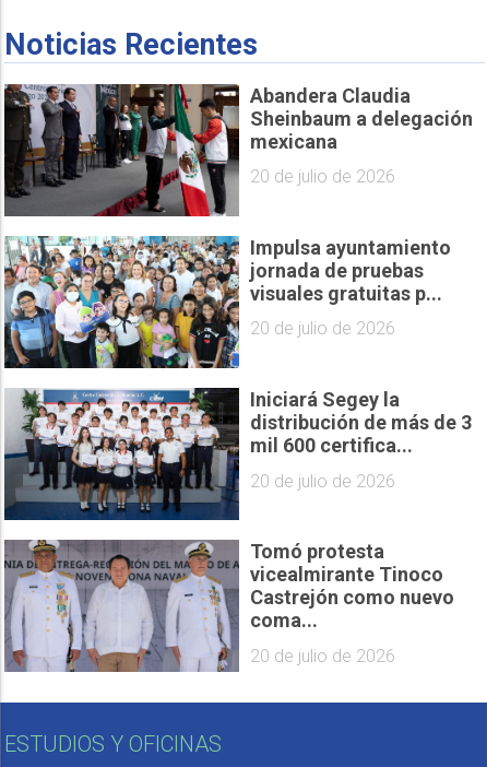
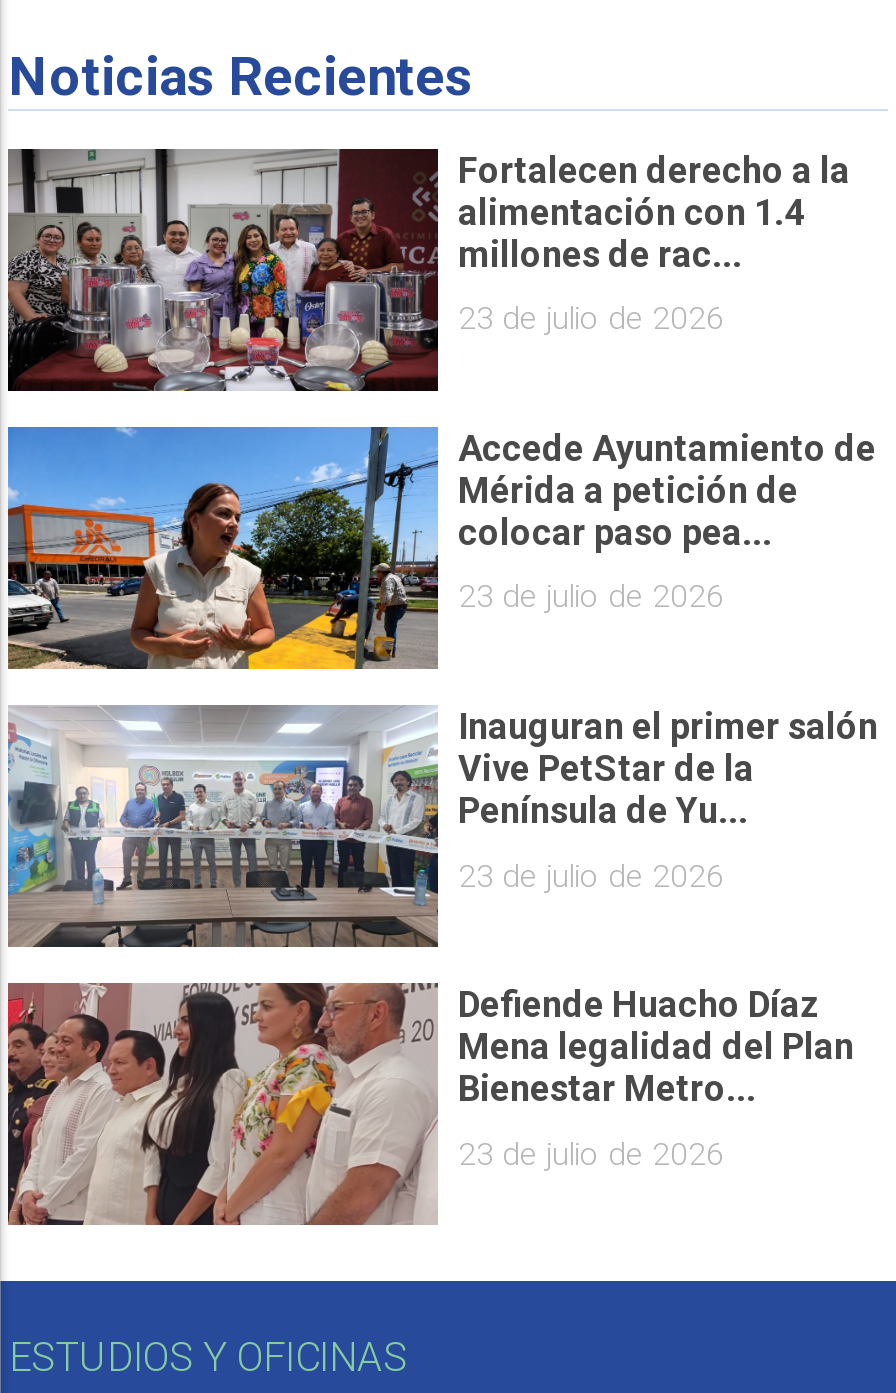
[3,83,473,217] [image] | Abandera Claudia | Sheinbaum a delegación | mexicana -> [6,147,850,393] [image] | Fortalecen derecho a la | alimentación con 1.4 | millones de rac...
[250,166,395,187] 20 de julio de 2026 -> [458,299,724,337] 23 de julio de 2026
[3,235,451,369] [image] | Impulsa ayuntamiento | jornada de pruebas | visuales gratuitas p... -> [6,425,876,671] [image] | Accede Ayuntamiento de | Mérida a petición de | colocar paso pea...
[250,318,395,339] 20 de julio de 2026 -> [458,578,724,616] 23 de julio de 2026
[3,387,472,521] [image] | Iniciará Segey la | distribución de más de 3 | mil 600 certifica... -> [6,703,878,949] [image] | Inauguran el primer salón | Vive PetStar de la | Península de Yu...
[250,470,395,491] 20 de julio de 2026 -> [458,856,724,894] 23 de julio de 2026
[3,540,454,673] [image] | Tomó protesta | vicealmirante Tinoco | Castrejón como nuevo | coma... -> [6,983,854,1227] [image] | Defiende Huacho Díaz | Mena legalidad del Plan | Bienestar Metro...
[250,646,395,666] 20 de julio de 2026 -> [458,1135,724,1173] 23 de julio de 2026

